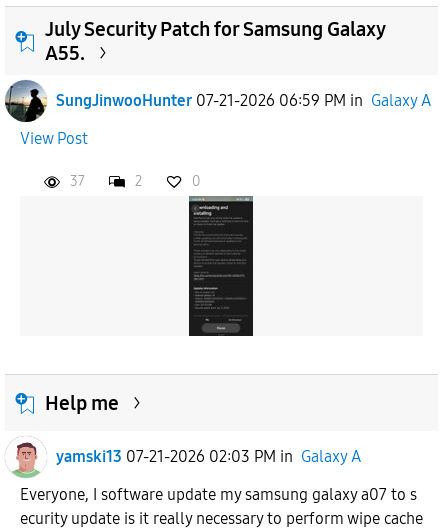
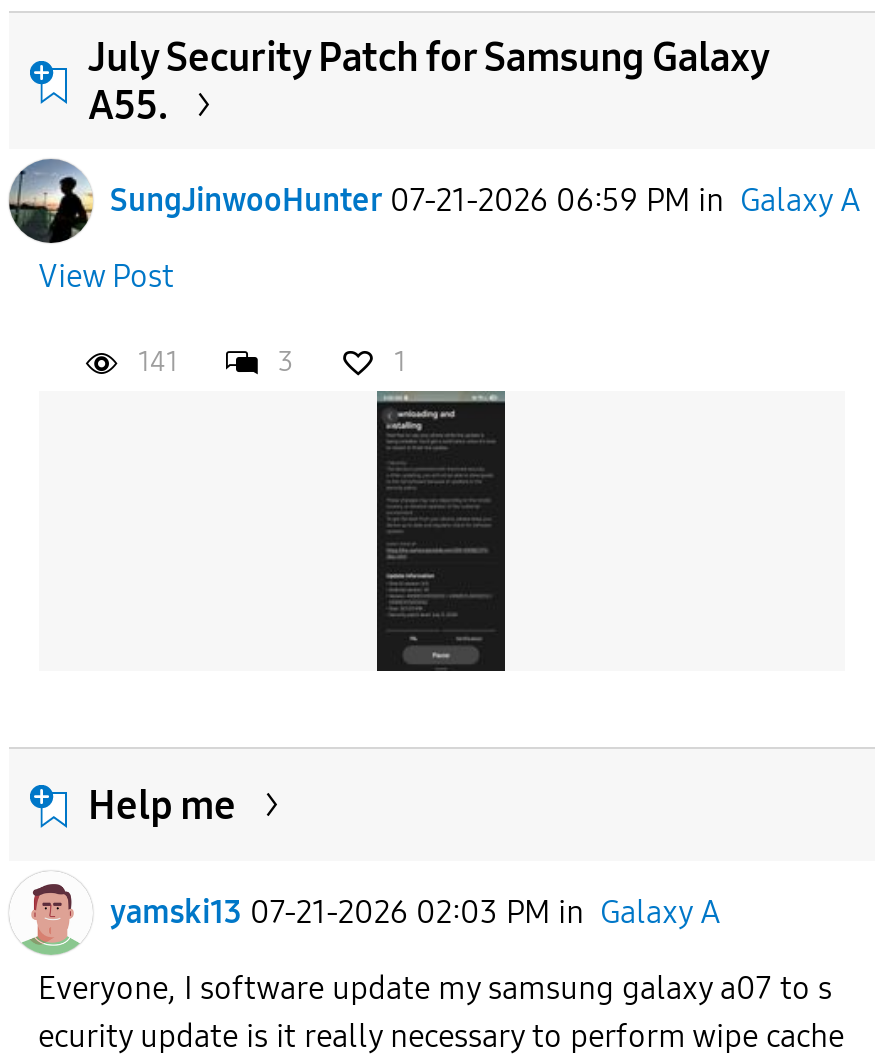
[69,173,84,190] 37 -> [138,346,178,380] 141
[134,173,141,190] 2 -> [278,346,294,380] 3
[191,173,199,190] 0 -> [394,346,406,380] 1

